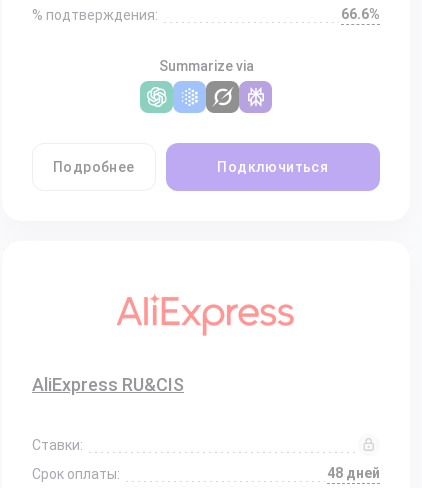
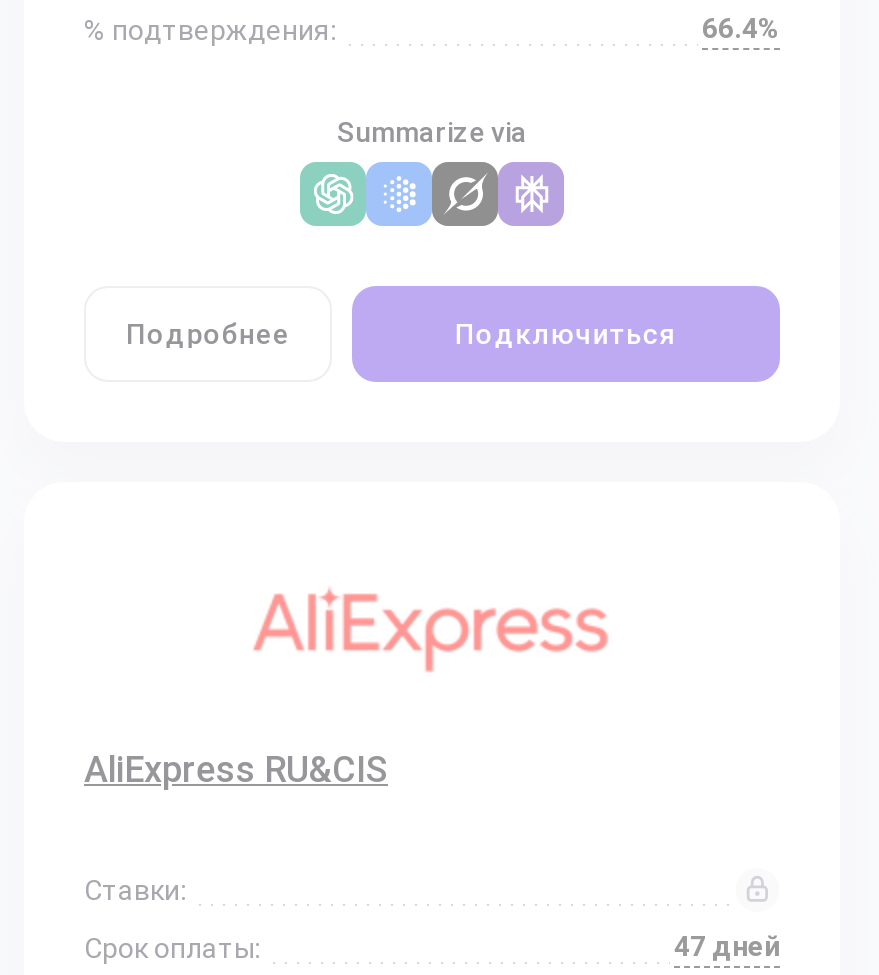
[341,6,380,22] 66.6% -> [702,12,780,44] 66.4%
[327,465,380,481] 48 дней -> [674,930,780,962] 47 дней

